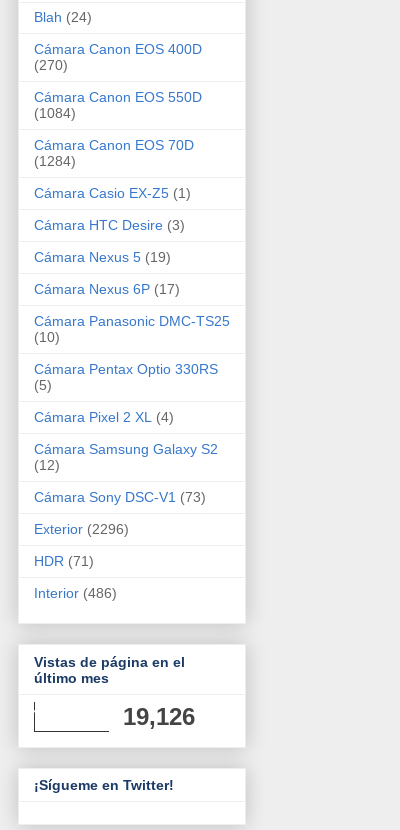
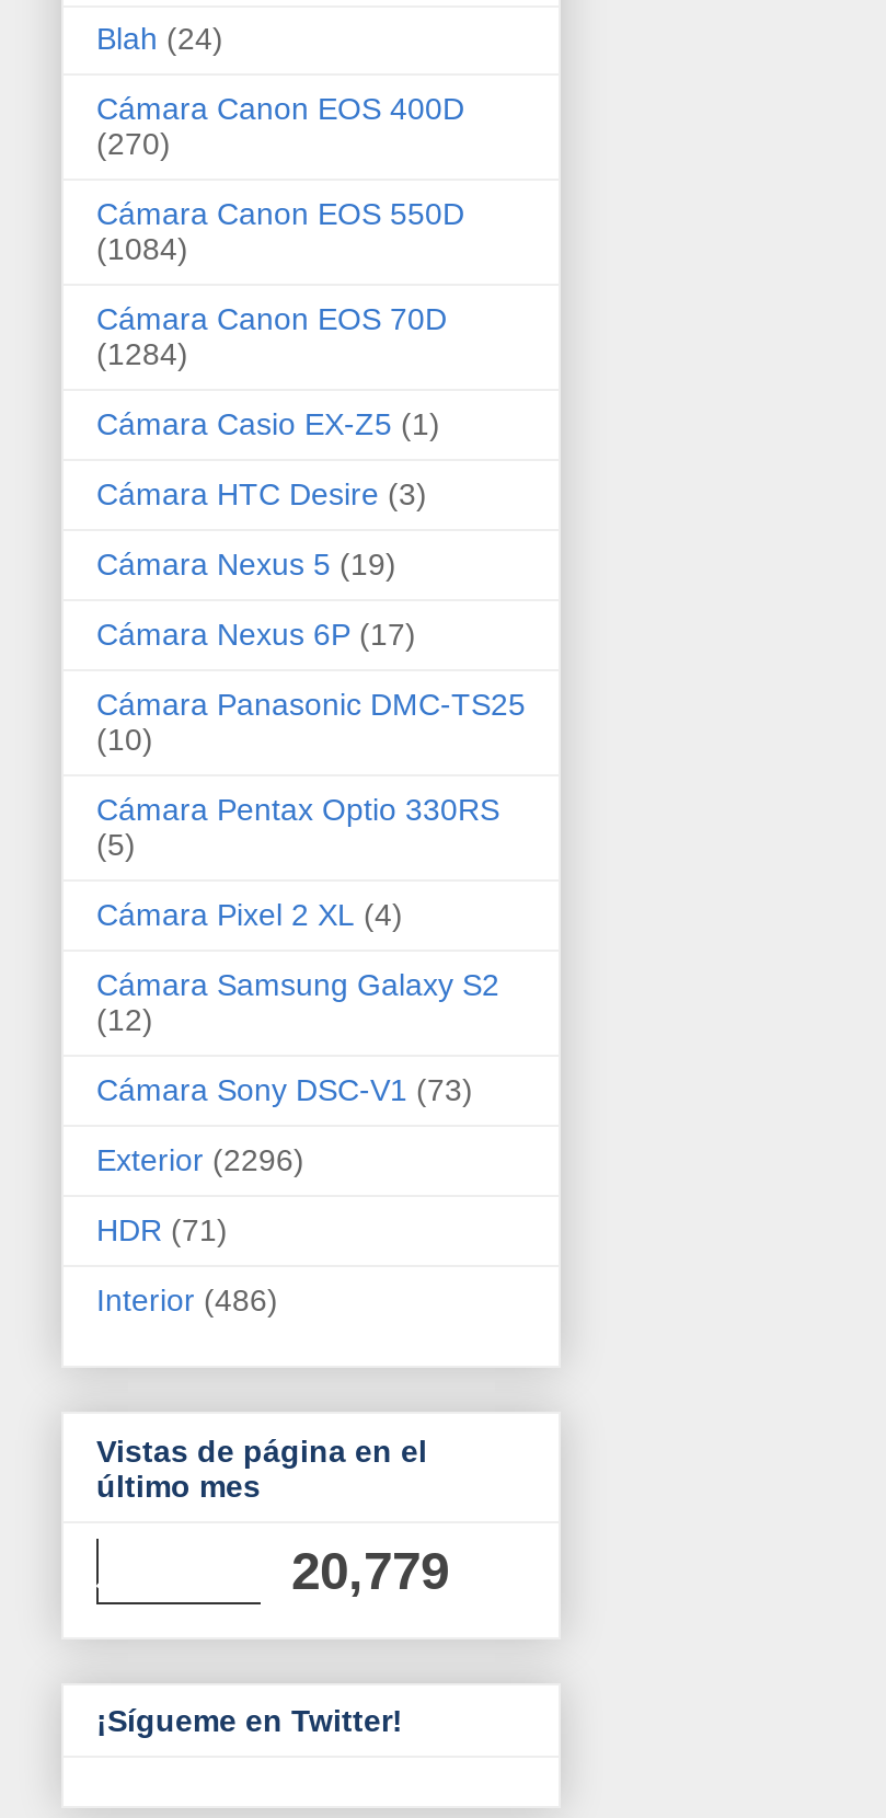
[123,703,195,730] 19,126 -> [291,1540,449,1599] 20,779

